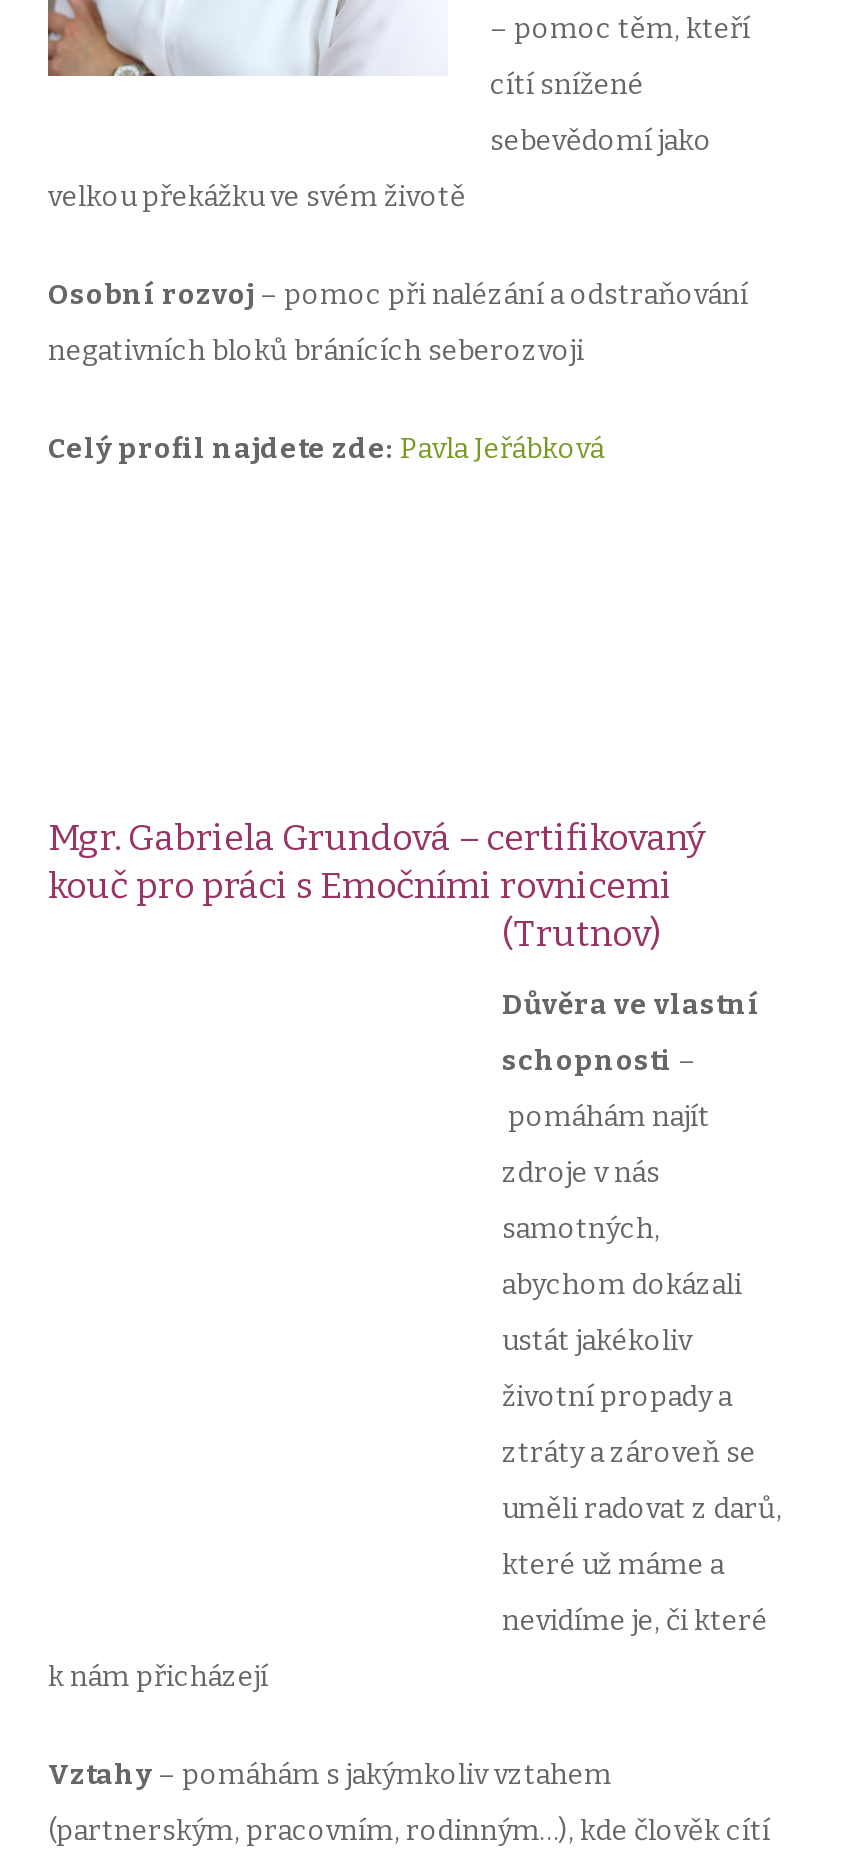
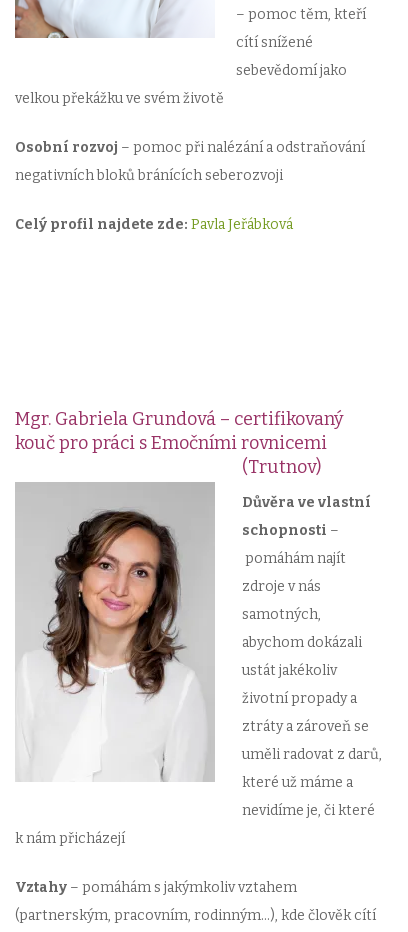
none -> [15,482,215,782] [image]

